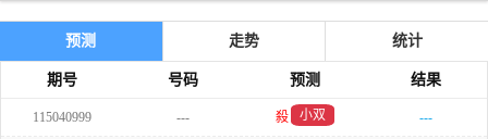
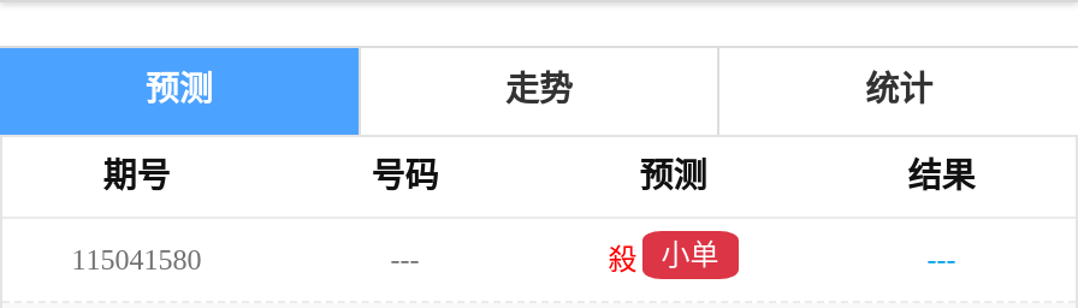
[32,110,91,125] 115040999 -> [72,243,202,277] 115041580
[299,108,325,123] 小双 -> [661,238,719,272] 小单

